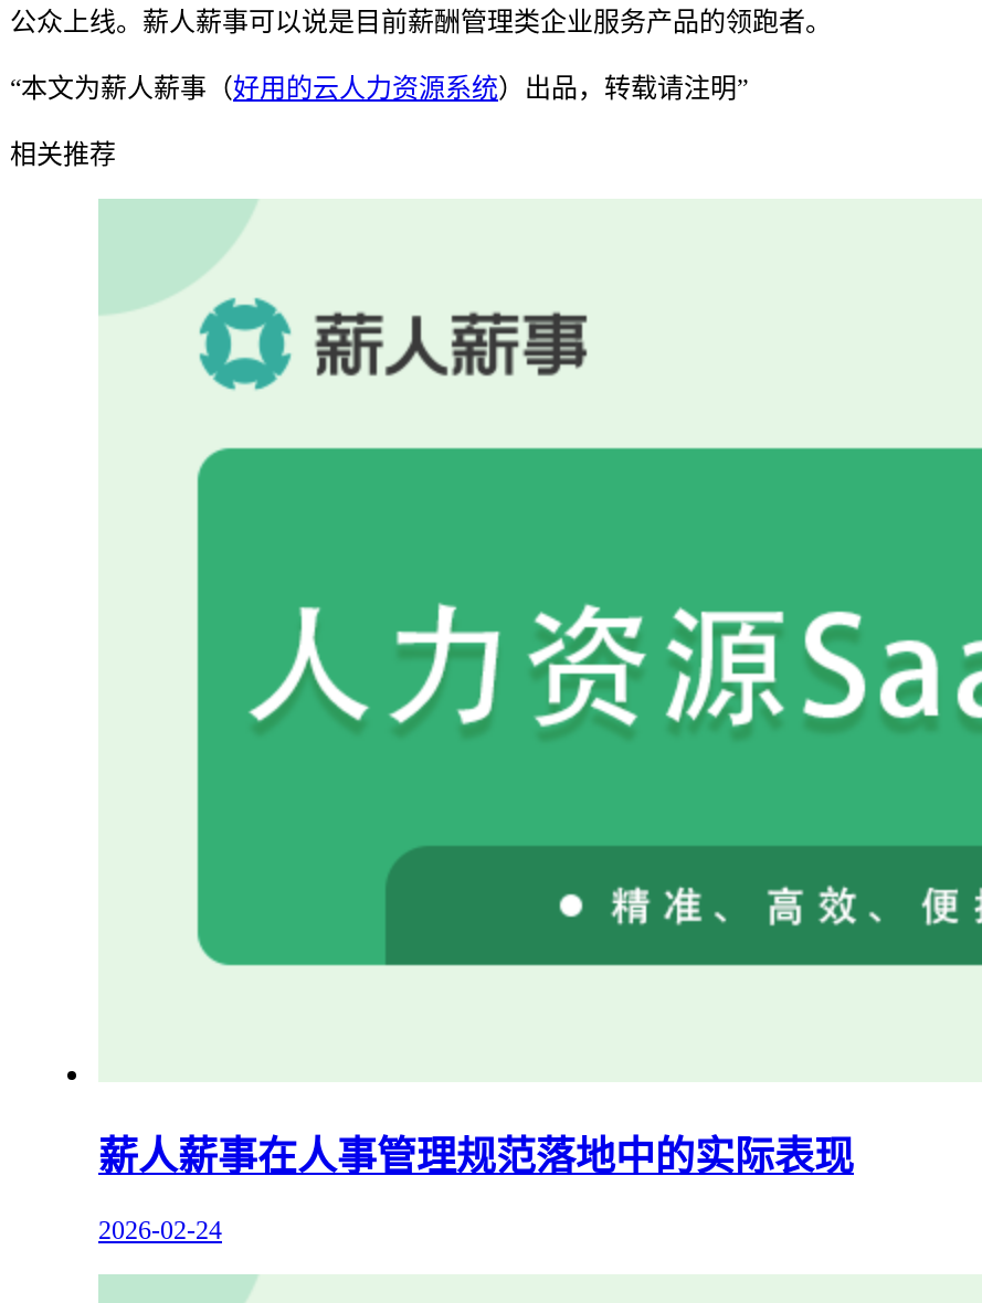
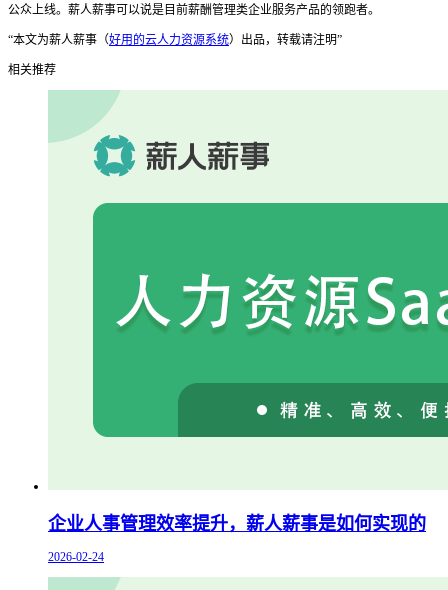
[98,1135,854,1179] 薪人薪事在人事管理规范落地中的实际表现 -> [48,514,426,534] 企业人事管理效率提升，薪人薪事是如何实现的

